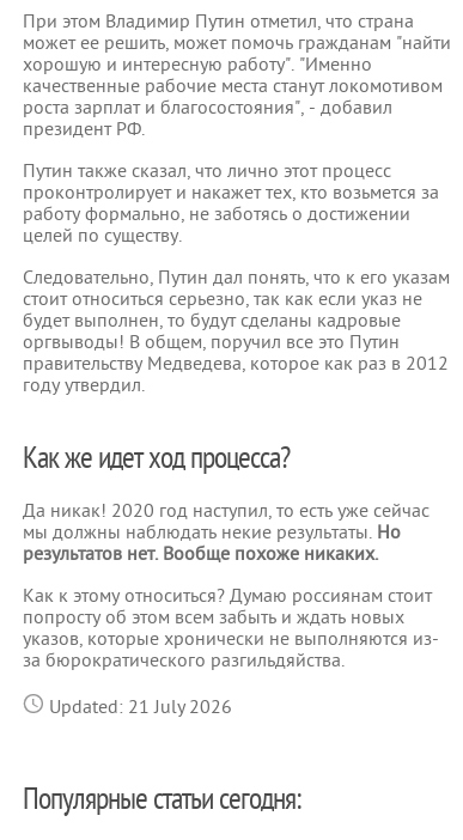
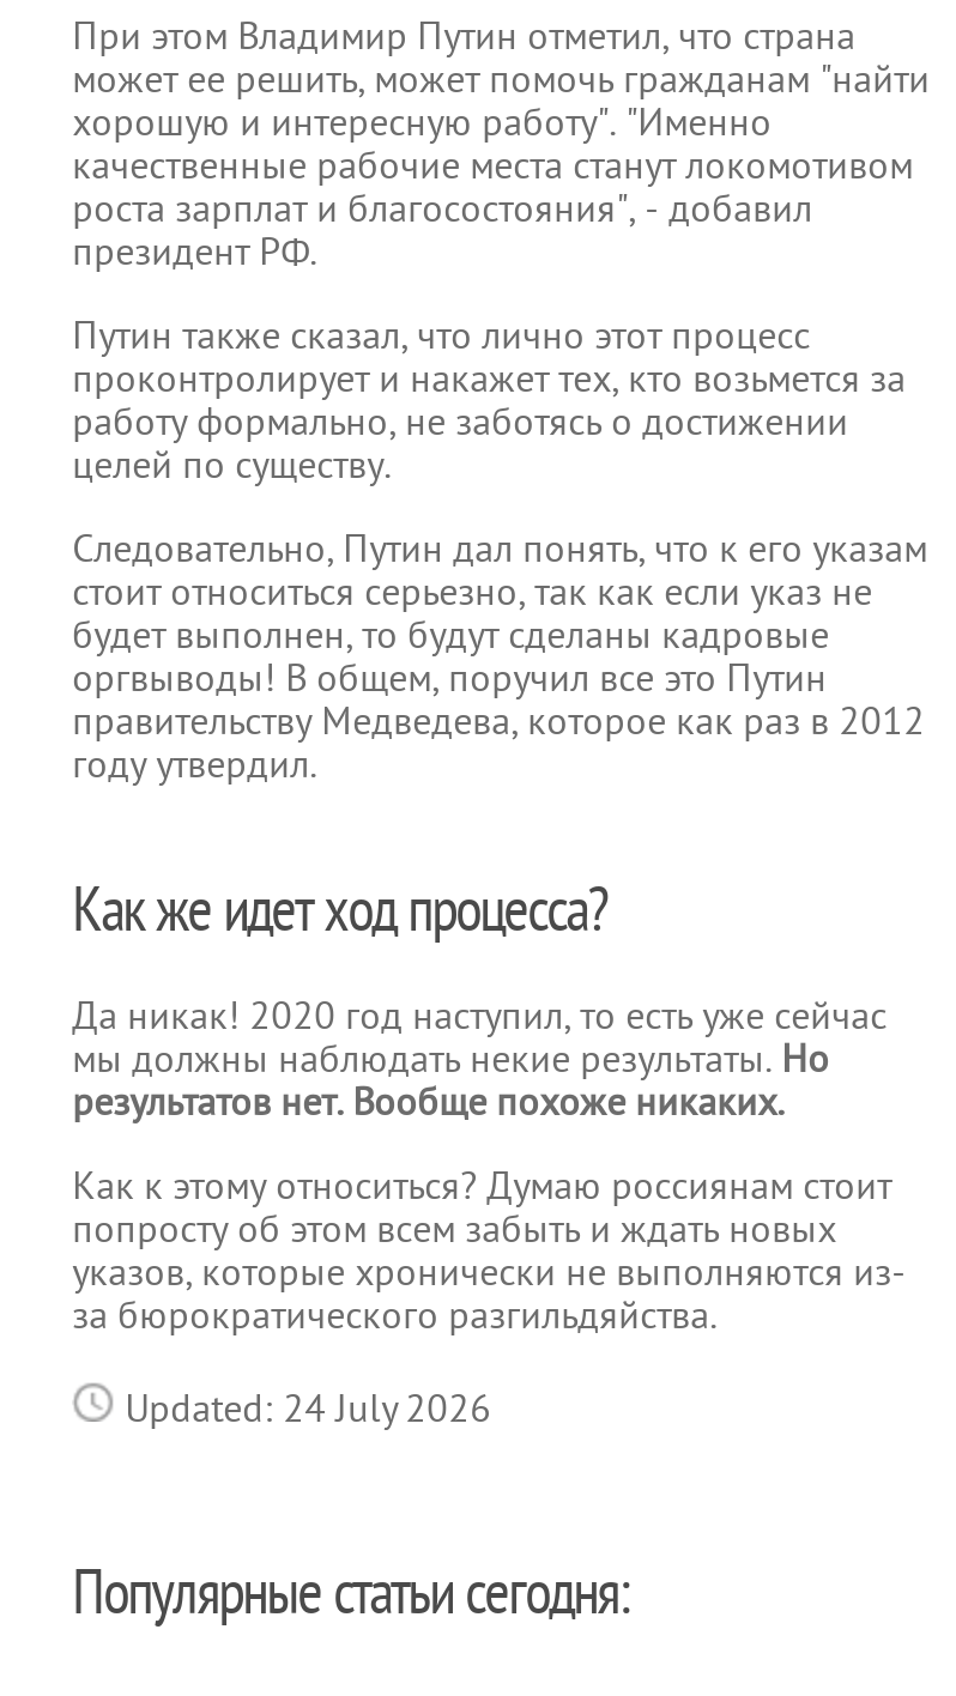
[44,696,232,718] Updated: 21 July 2026 -> [115,1387,491,1431] Updated: 24 July 2026

